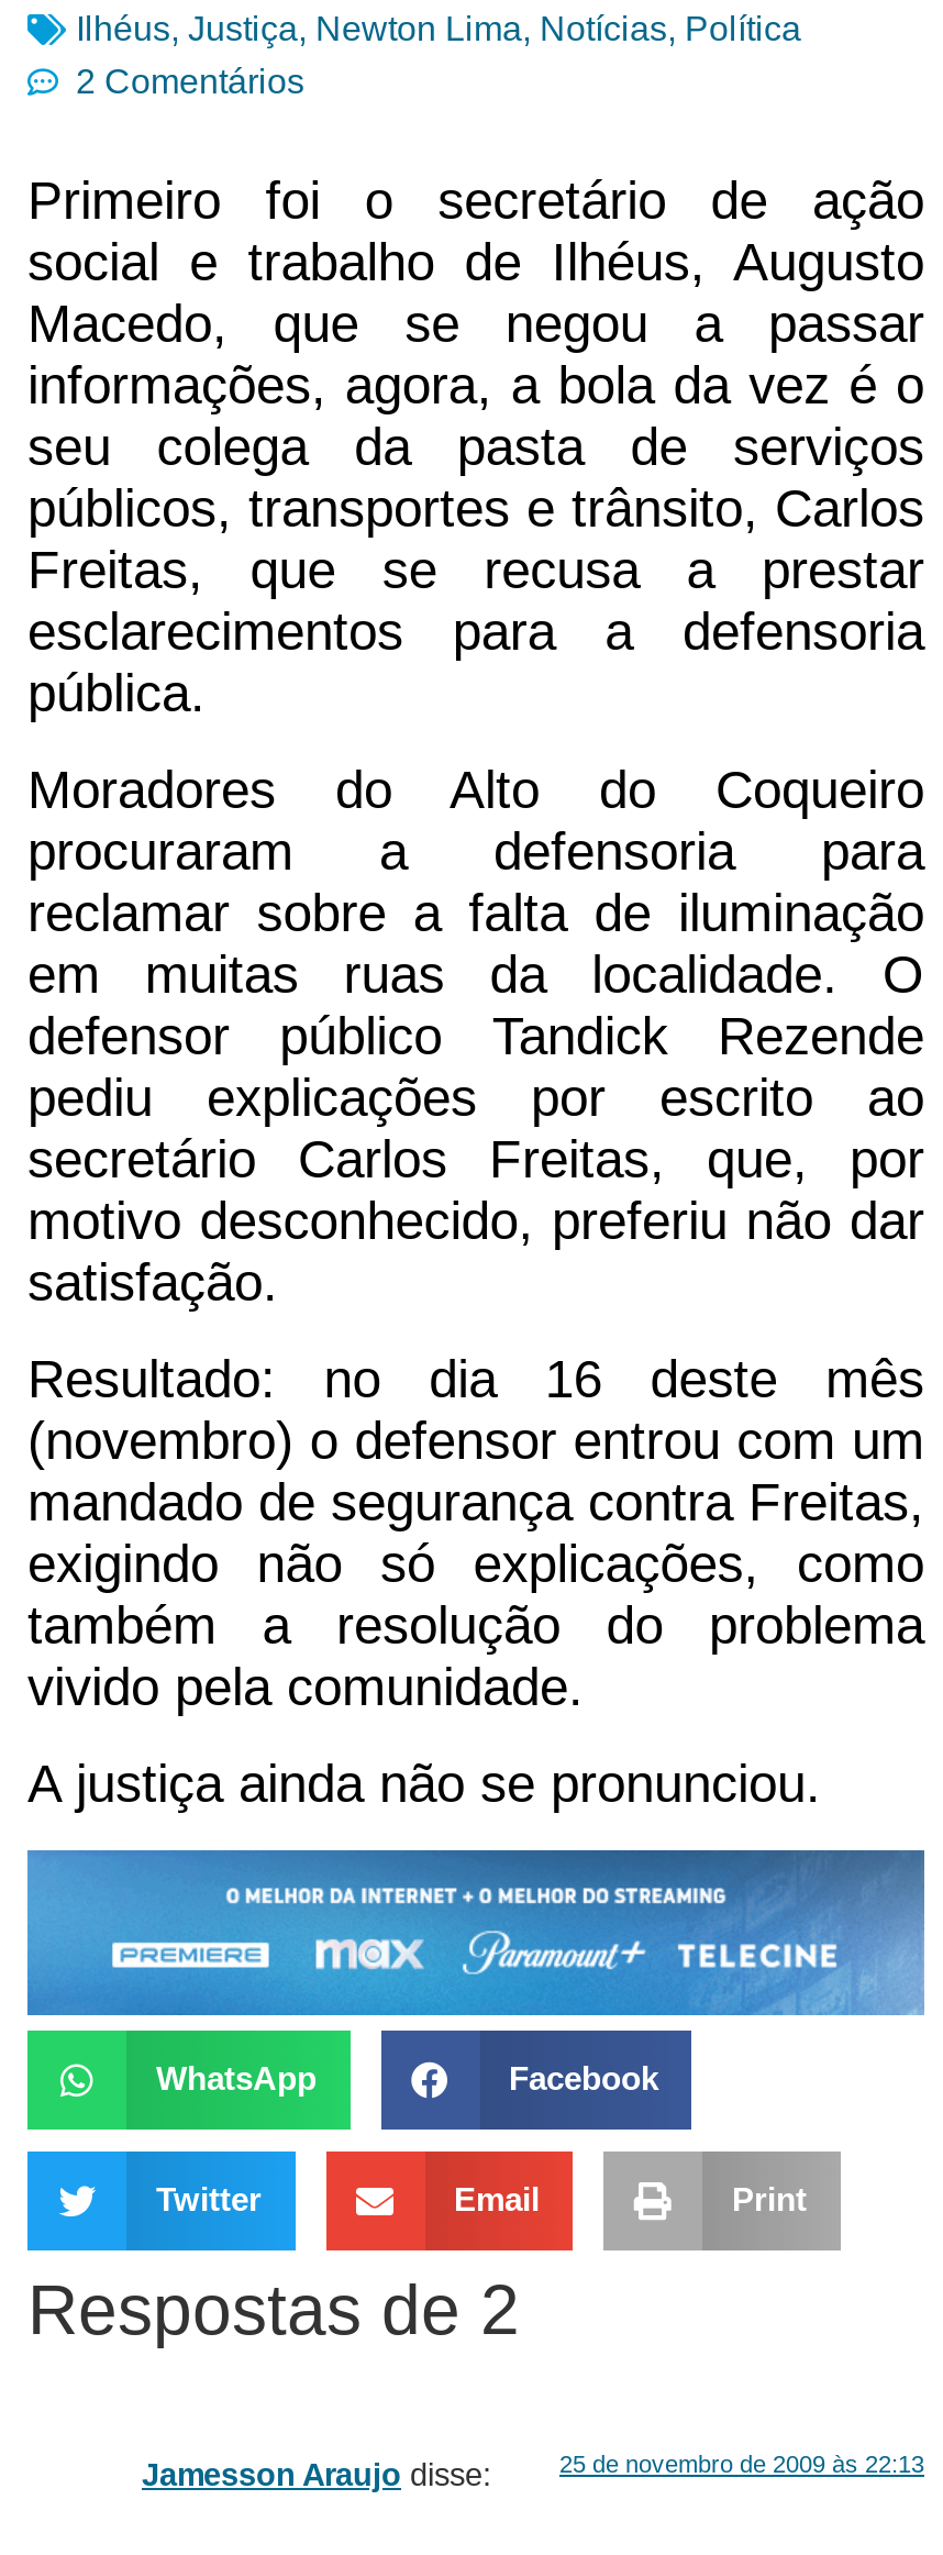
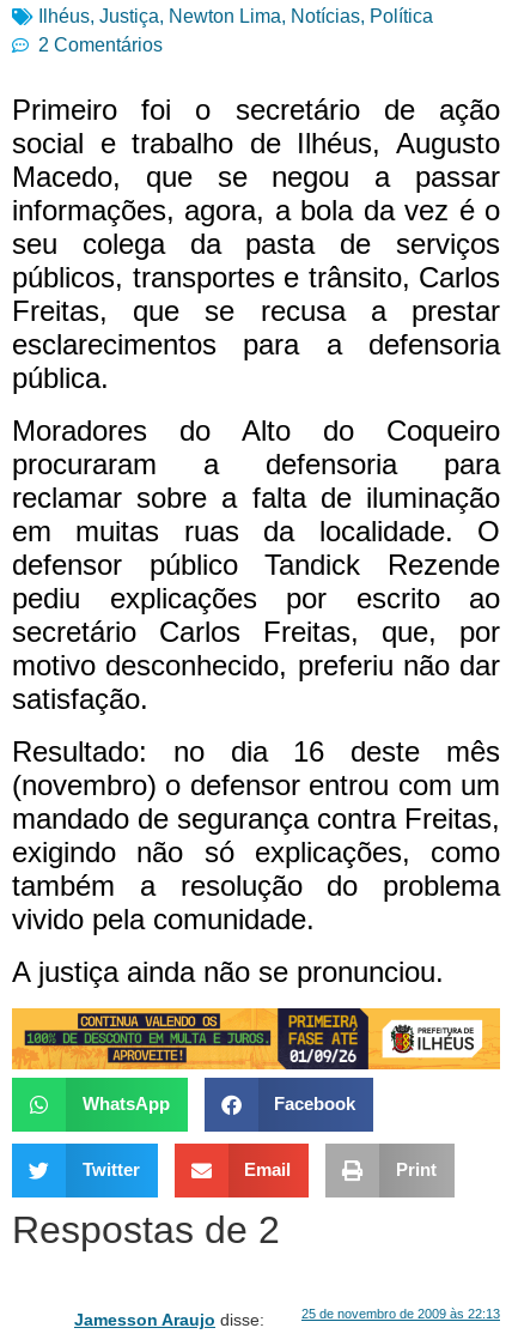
[25,1848,927,2033] [image] -> [11,1007,501,1079] [image]

